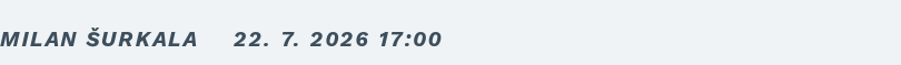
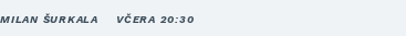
[0,27,443,51] MILAN ŠURKALA 22. 7. 2026 17:00 -> [0,13,194,25] MILAN ŠURKALA VČERA 20:30

